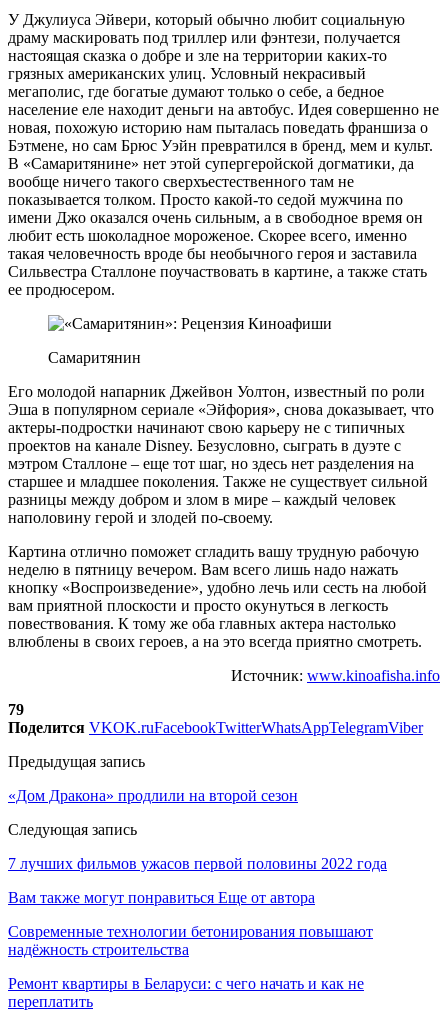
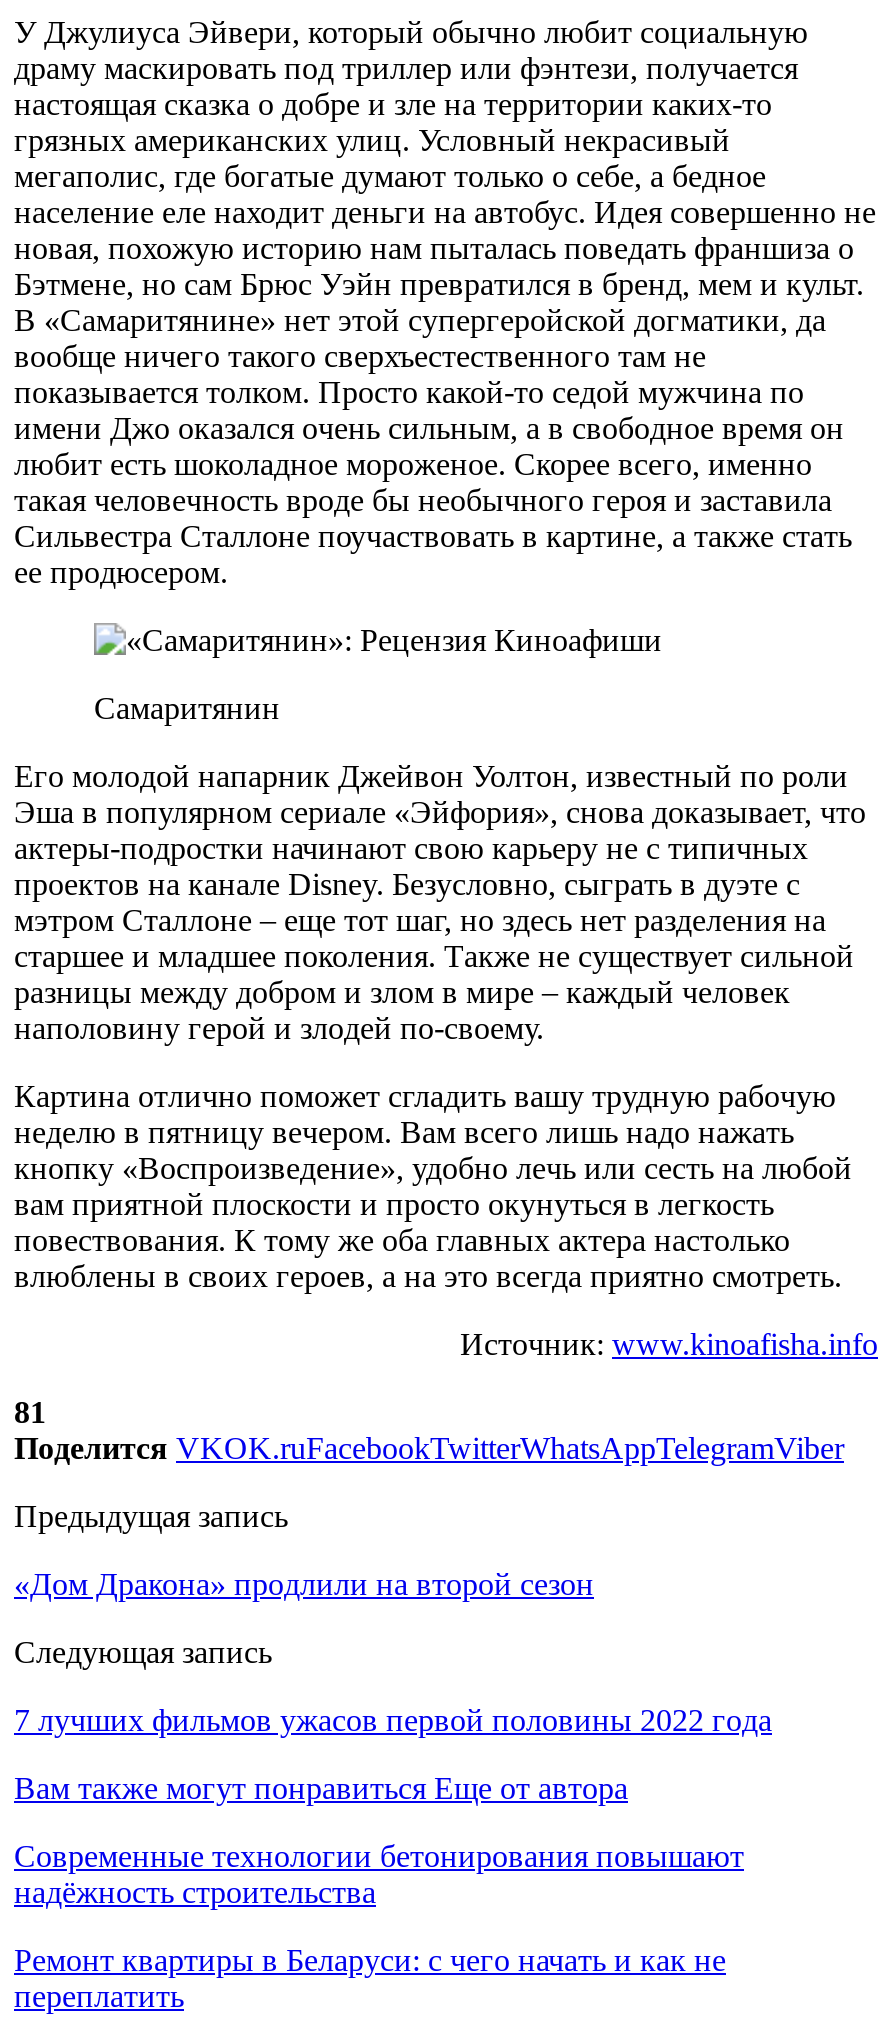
[8,701,24,718] 79 -> [14,1395,46,1429] 81

